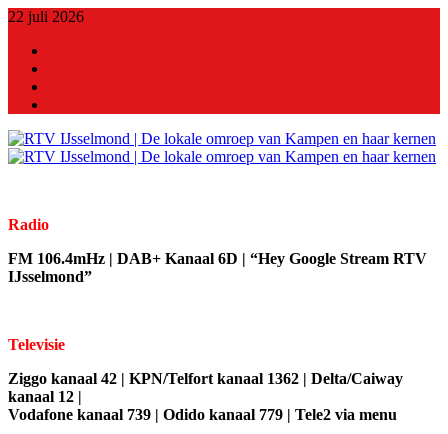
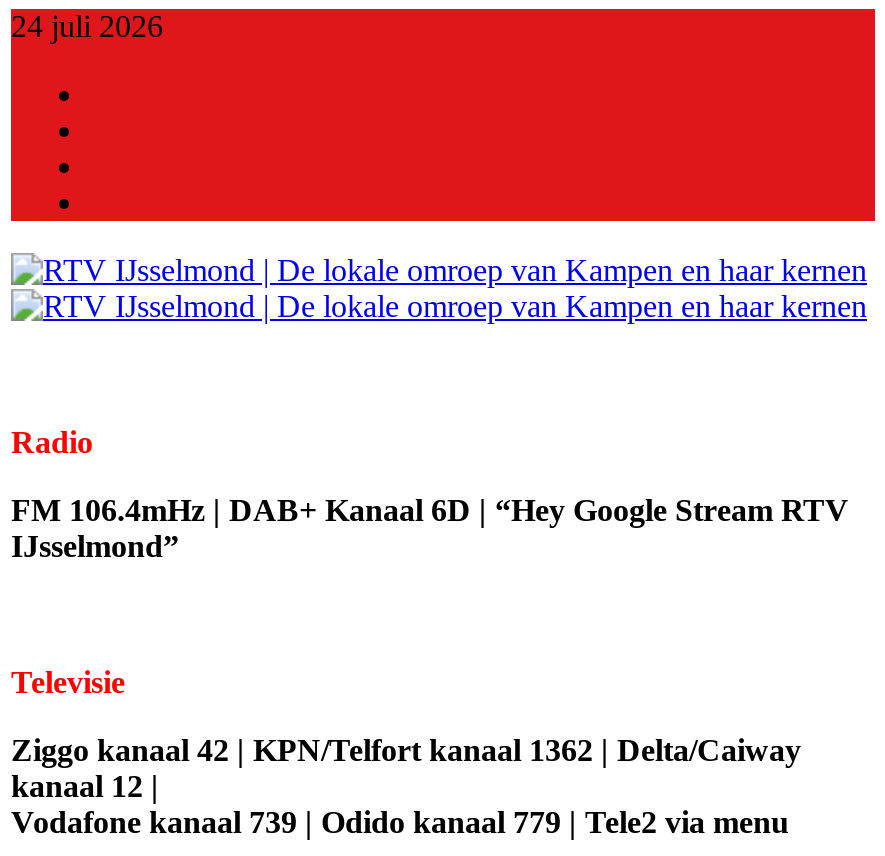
[8,8,84,25] 22 juli 2026 -> [11,9,163,43] 24 juli 2026

